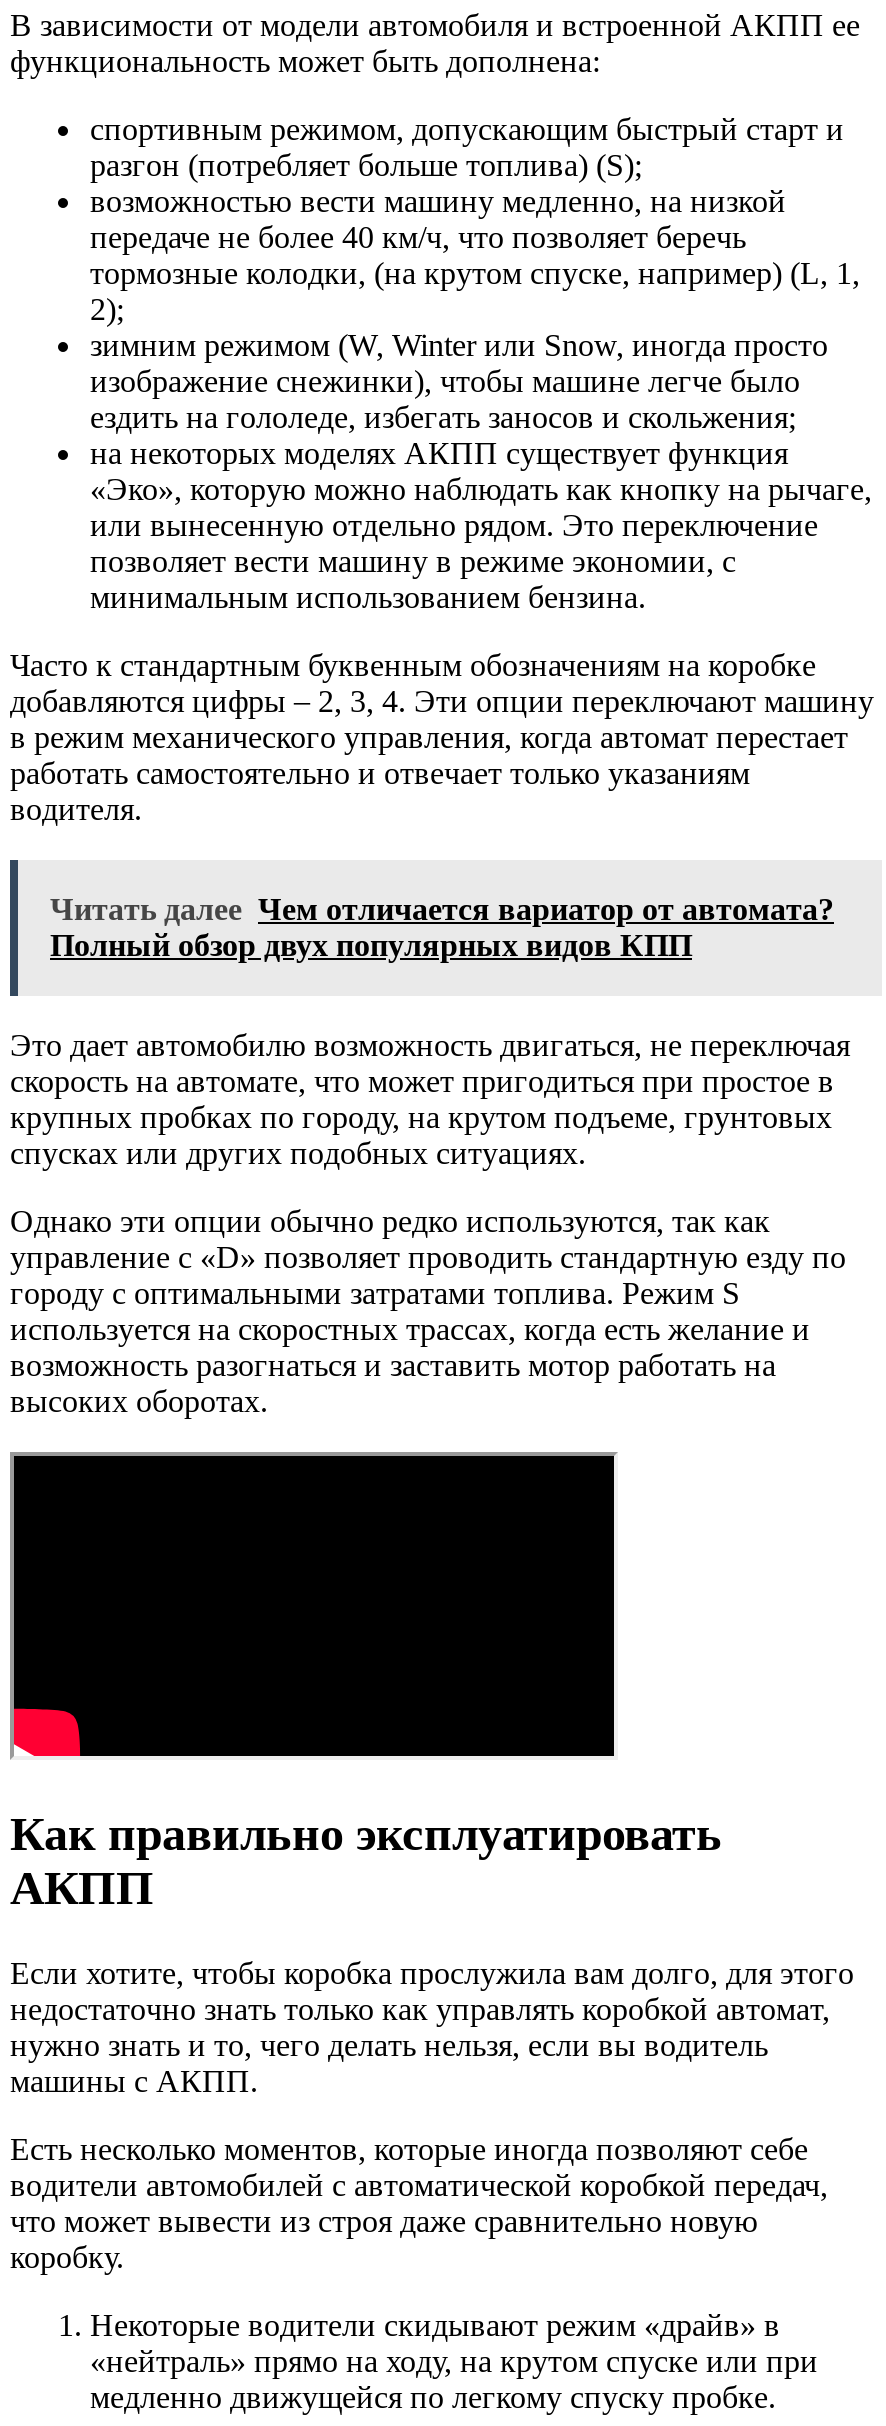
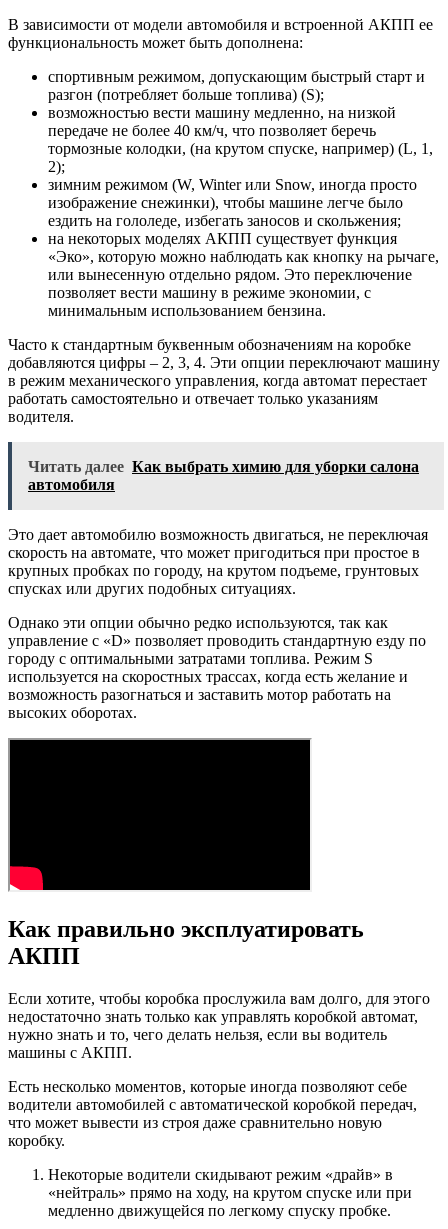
[50,892,834,962] Читать далее Чем отличается вариатор от автомата? | Полный обзор двух популярных видов КПП -> [28,458,419,493] Читать далее Как выбрать химию для уборки салона | автомобиля

